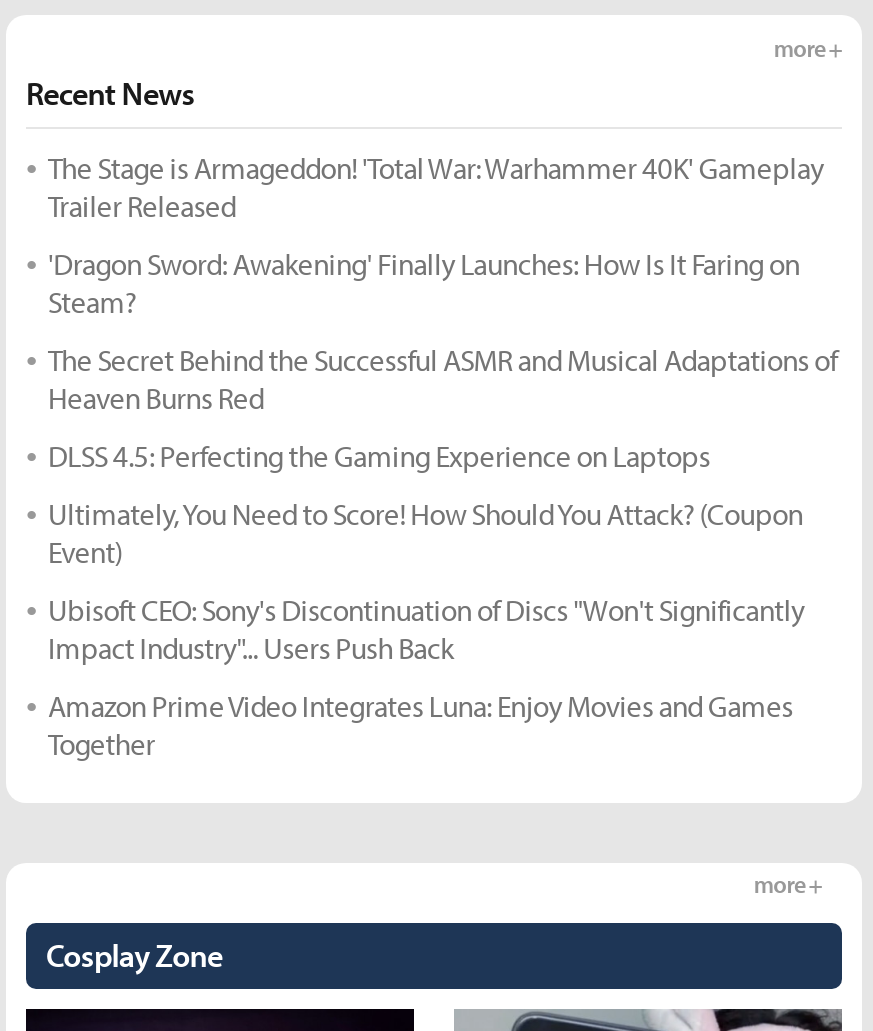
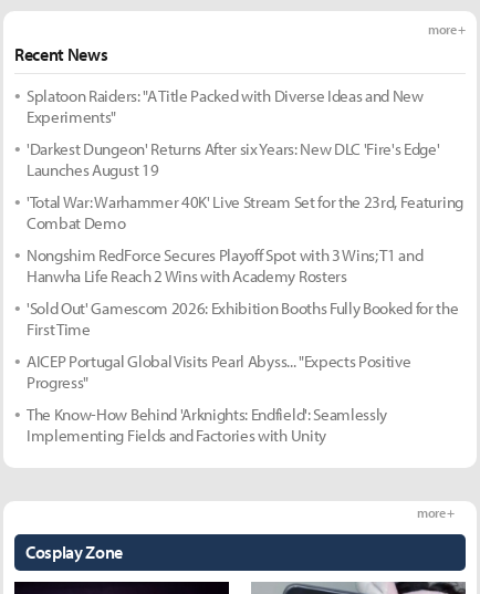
[48,148,824,224] The Stage is Armageddon! 'Total War: Warhammer 40K' Gameplay | Trailer Released -> [27,85,423,127] Splatoon Raiders: "A Title Packed with Diverse Ideas and New | Experiments"
[48,244,800,320] 'Dragon Sword: Awakening' Finally Launches: How Is It Faring on | Steam? -> [27,138,440,180] 'Darkest Dungeon' Returns After six Years: New DLC 'Fire's Edge' | Launches August 19
[48,340,837,416] The Secret Behind the Successful ASMR and Musical Adaptations of | Heaven Burns Red -> [27,191,463,233] 'Total War: Warhammer 40K' Live Stream Set for the 23rd, Featuring | Combat Demo
[48,436,710,474] DLSS 4.5: Perfecting the Gaming Experience on Laptops -> [27,244,423,286] Nongshim RedForce Secures Playoff Spot with 3 Wins; T1 and | Hanwha Life Reach 2 Wins with Academy Rosters
[48,494,803,570] Ultimately, You Need to Score! How Should You Attack? (Coupon | Event) -> [27,297,458,339] 'Sold Out' Gamescom 2026: Exhibition Booths Fully Booked for the | First Time
[48,590,804,666] Ubisoft CEO: Sony's Discontinuation of Discs "Won't Significantly | Impact Industry"... Users Push Back -> [27,350,411,392] AICEP Portugal Global Visits Pearl Abyss... "Expects Positive | Progress"
[48,686,793,762] Amazon Prime Video Integrates Luna: Enjoy Movies and Games | Together -> [27,403,387,445] The Know-How Behind 'Arknights: Endfield': Seamlessly | Implementing Fields and Factories with Unity

